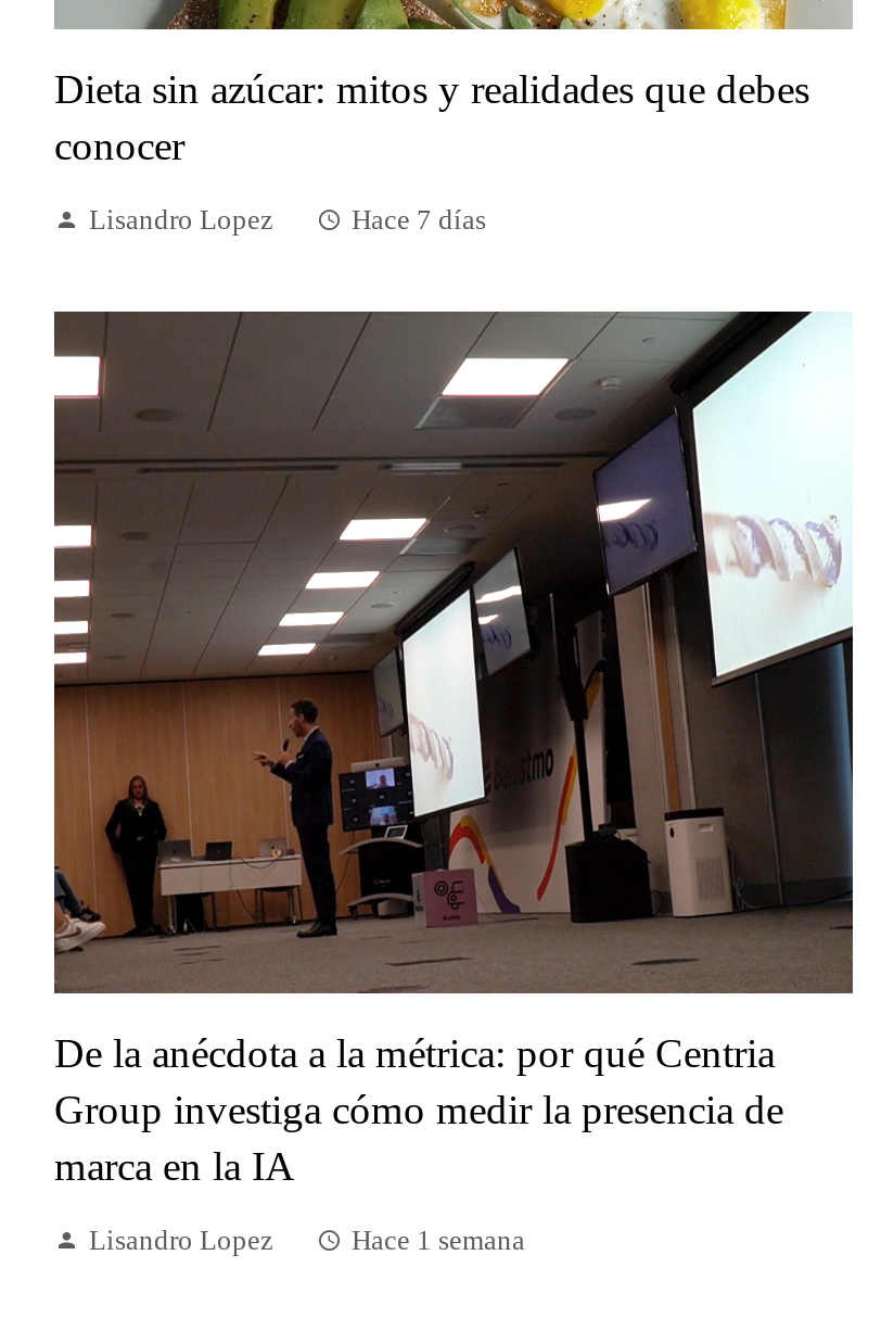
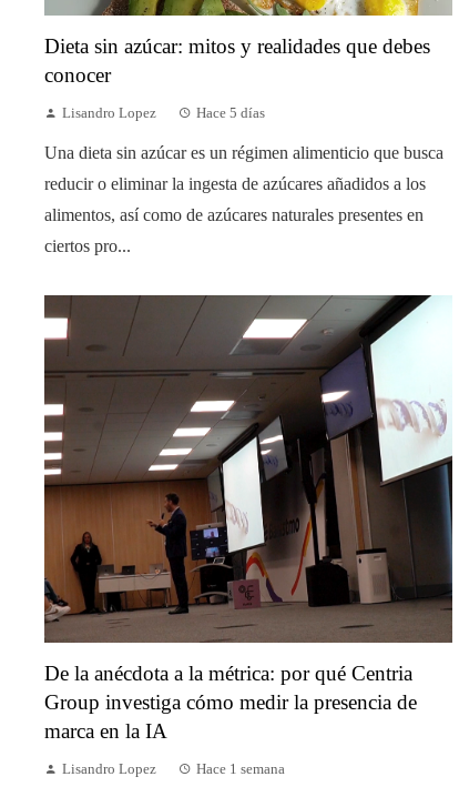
[352,206,486,236] Hace 7 días -> [44,105,443,255] Hace 5 días | Una dieta sin azúcar es un régimen alimenticio que busca | reducir o eliminar la ingesta de azúcares añadidos a los | alimentos, así como de azúcares naturales presentes en | ciertos pro...

